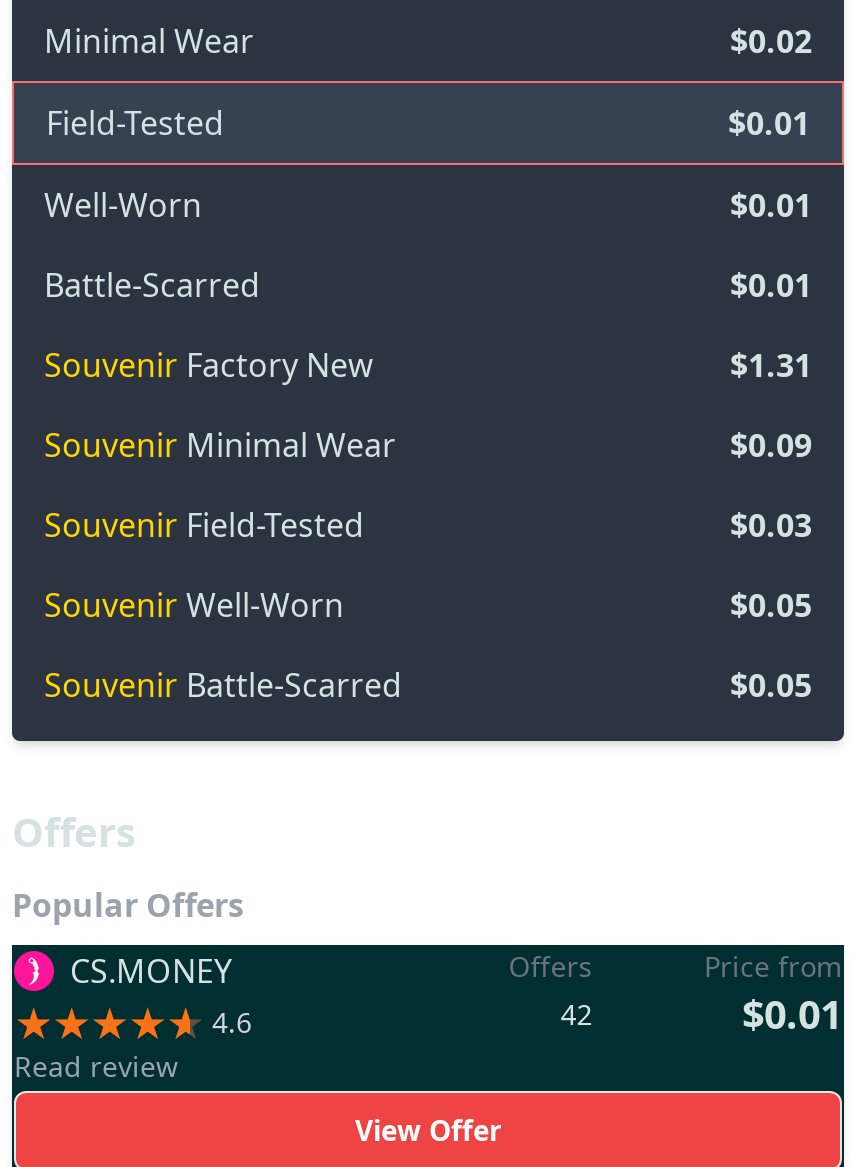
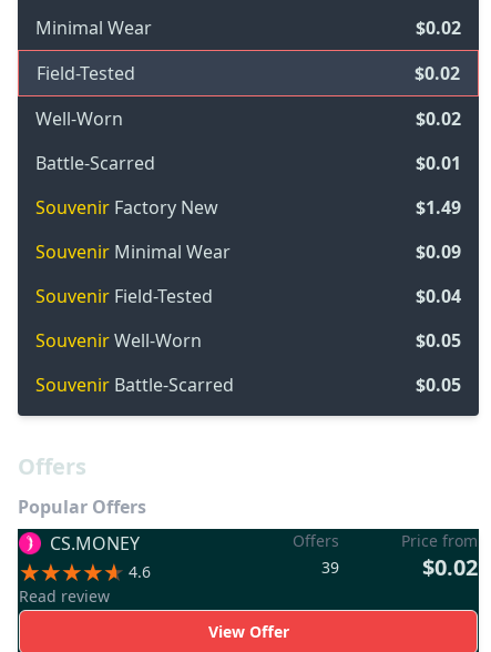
[728,101,810,145] $0.01 -> [415,61,460,85] $0.02
[730,183,812,227] $0.01 -> [416,106,461,131] $0.02
[730,343,812,387] $1.31 -> [416,195,461,220] $1.49
[730,503,812,547] $0.03 -> [416,284,461,308] $0.04
[560,994,592,1032] 42 -> [322,556,339,577] 39
[742,986,842,1040] $0.01 -> [422,552,478,582] $0.02

